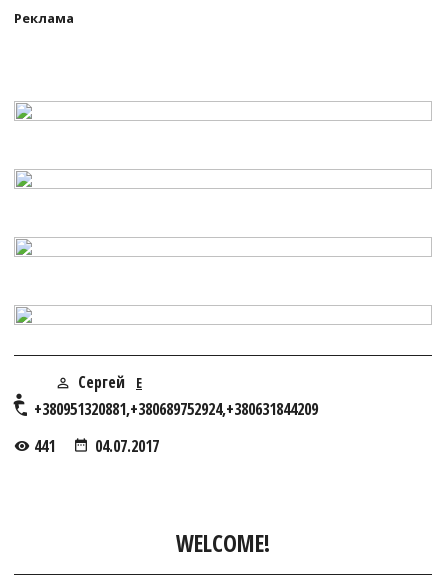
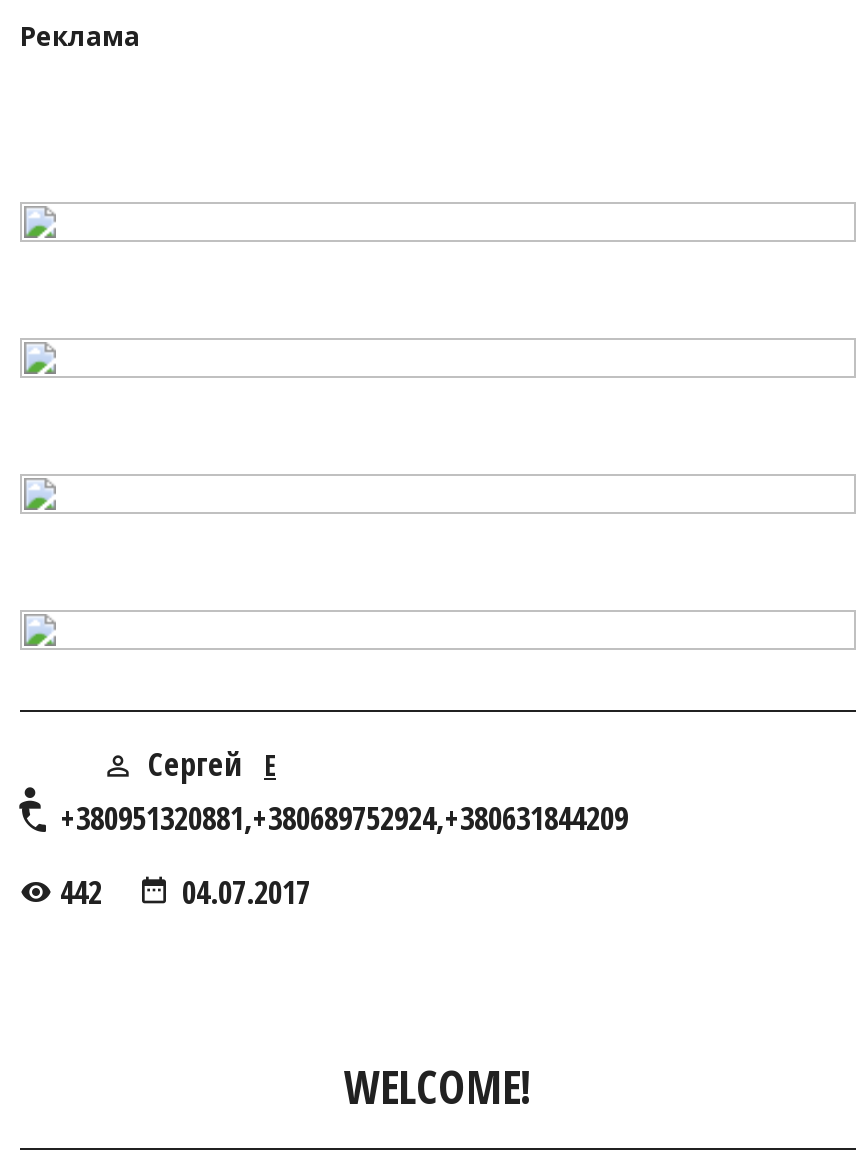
[34,435,159,457] 441 04.07.2017 -> [60,870,310,914] 442 04.07.2017

